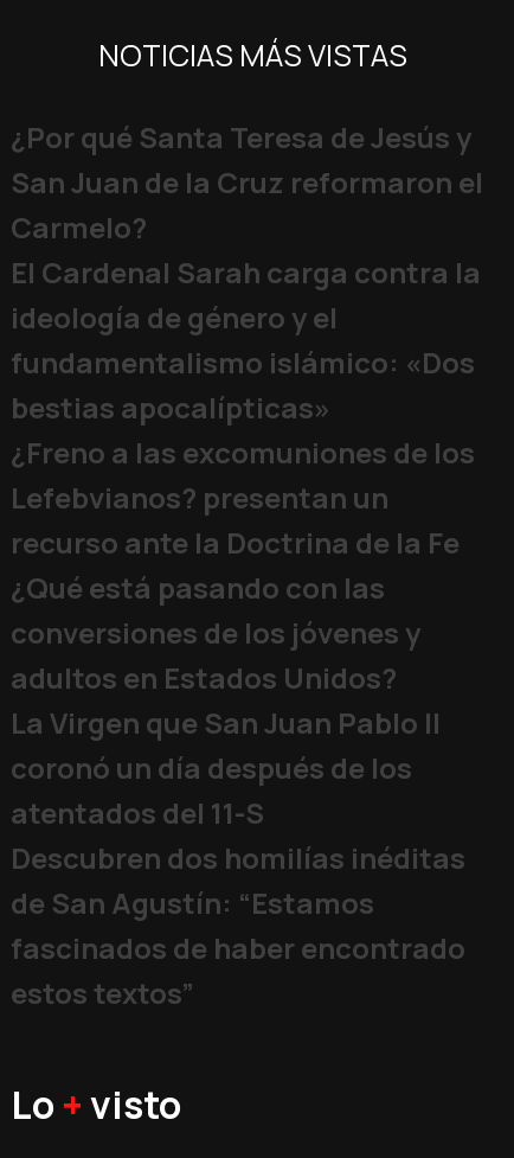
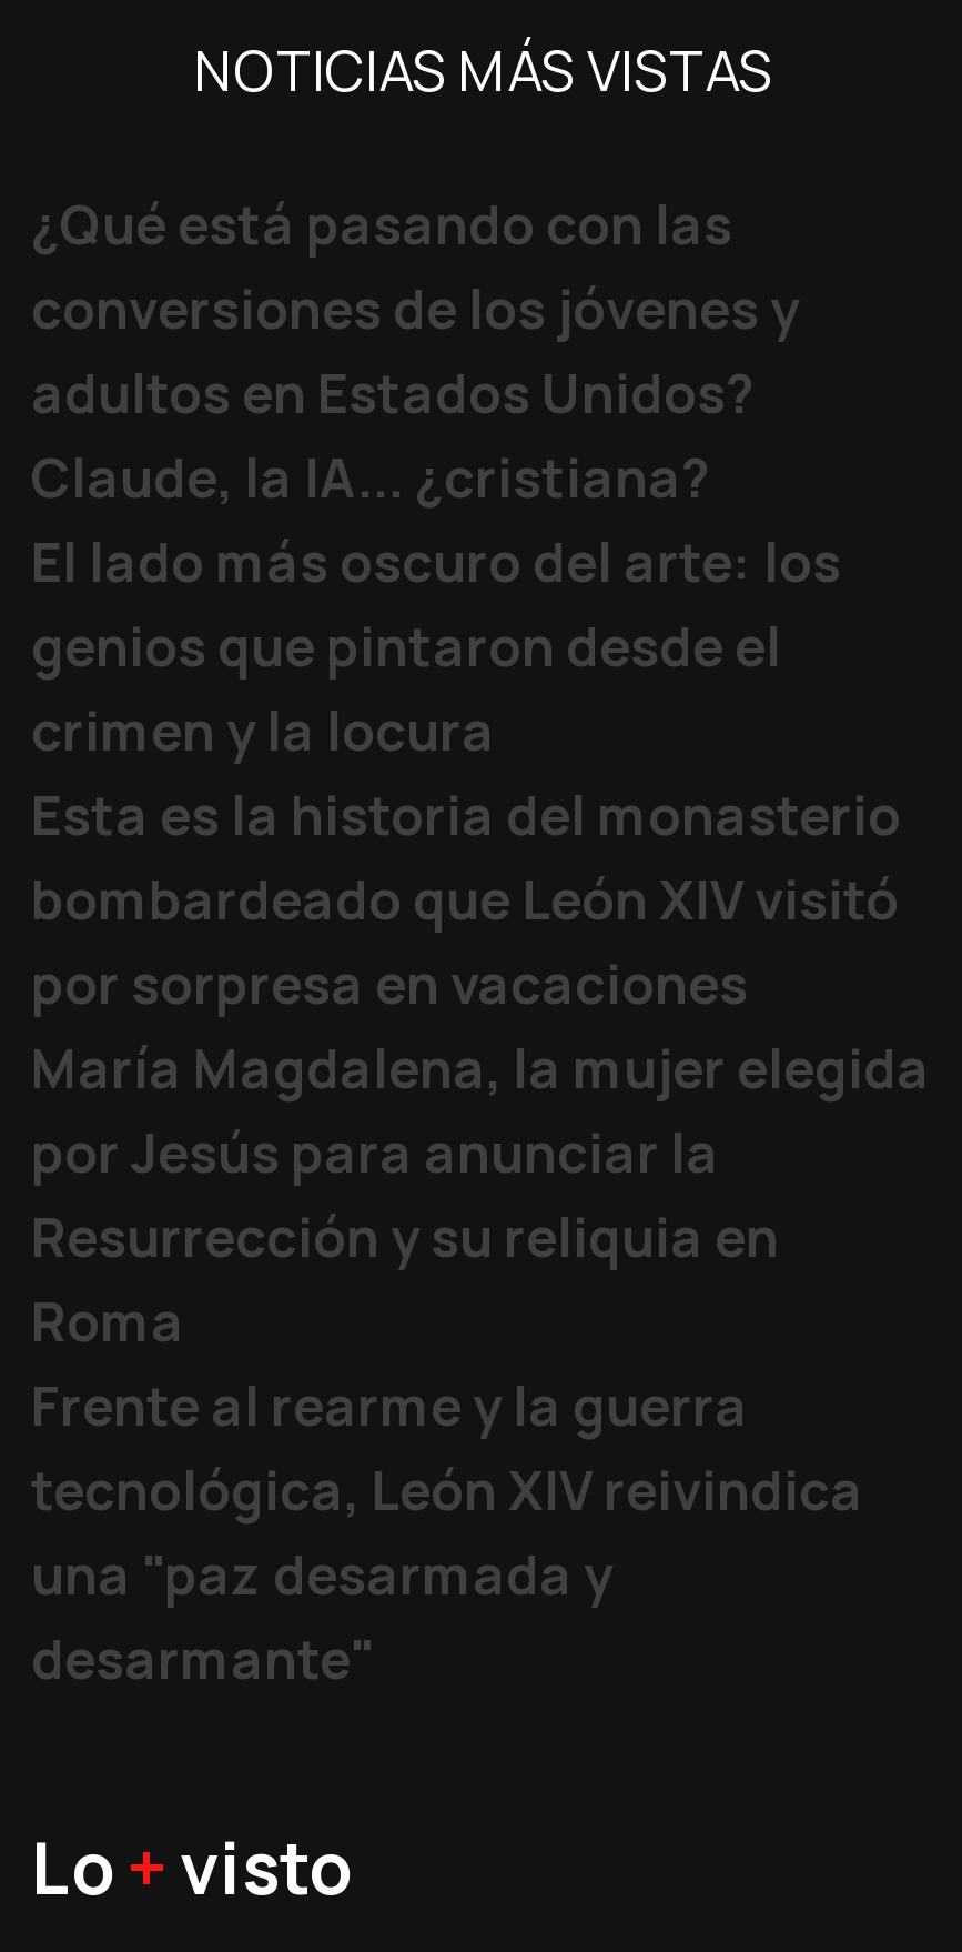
[11,117,483,562] ¿Por qué Santa Teresa de Jesús y | San Juan de la Cruz reformaron el | Carmelo? | El Cardenal Sarah carga contra la | ideología de género y el | fundamentalismo islámico: «Dos | bestias apocalípticas» | ¿Freno a las excomuniones de los | Lefebvianos? presentan un | recurso ante la Doctrina de la Fe -> none
moved [11,568,420,697] -> [31,187,799,429]: ¿Qué está pasando con las | conversiones de los jóvenes y | adultos en Estados Unidos?
[11,703,465,1012] La Virgen que San Juan Pablo II | coronó un día después de los | atentados del 11-S | Descubren dos homilías inéditas | de San Agustín: “Estamos | fascinados de haber encontrado | estos textos” -> [31,440,930,1694] Claude, la IA... ¿cristiana? | El lado más oscuro del arte: los | genios que pintaron desde el | crimen y la locura | Esta es la historia del monasterio | bombardeado que León XIV visitó | por sorpresa en vacaciones | María Magdalena, la mujer elegida | por Jesús para anunciar la | Resurrección y su reliquia en | Roma | Frente al rearme y la guerra | tecnológica, León XIV reivindica | una "paz desarmada y | desarmante"

